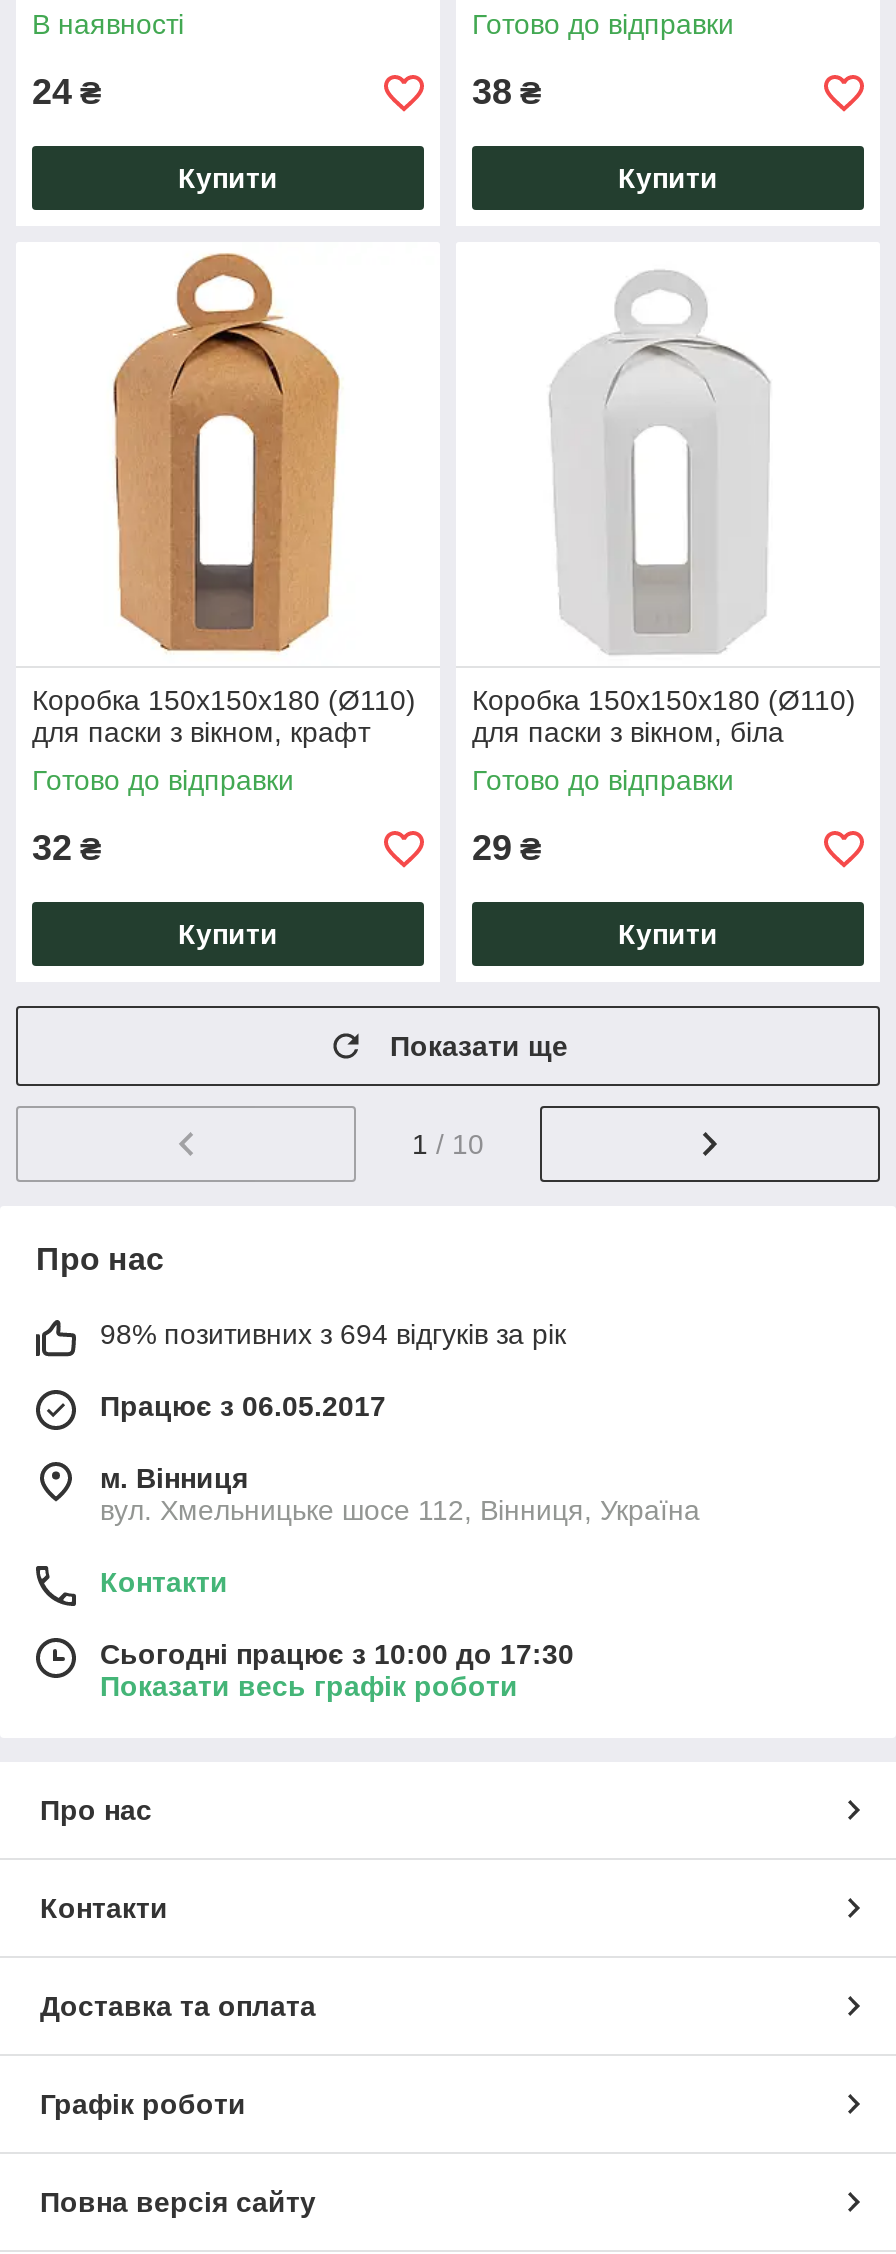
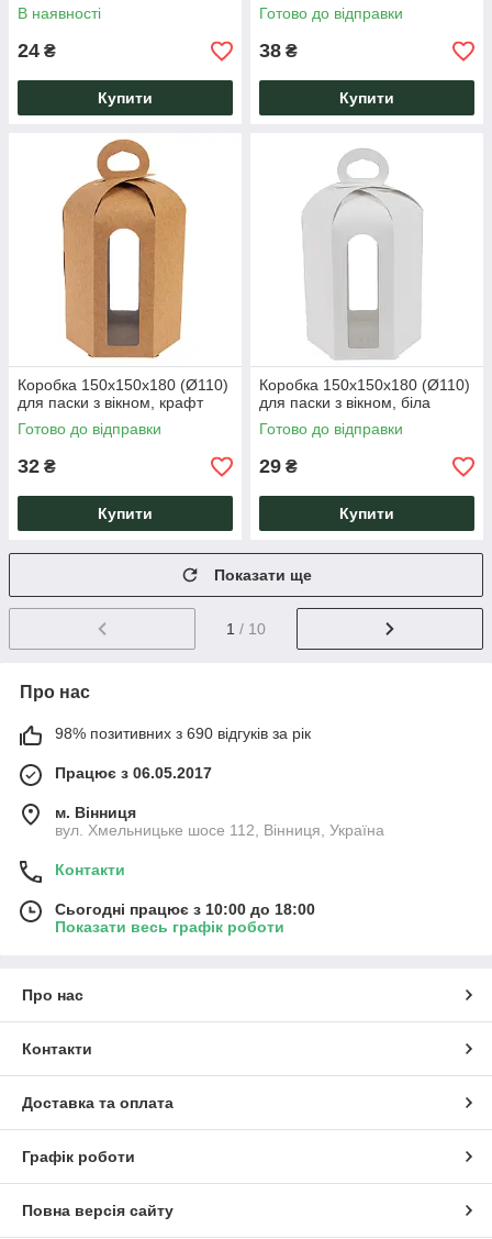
[100,1318,566,1350] 98% позитивних з 694 відгуків за рік -> [55,725,311,742] 98% позитивних з 690 відгуків за рік
[100,1638,574,1670] Сьогодні працює з 10:00 до 17:30 -> [55,901,315,918] Сьогодні працює з 10:00 до 18:00

